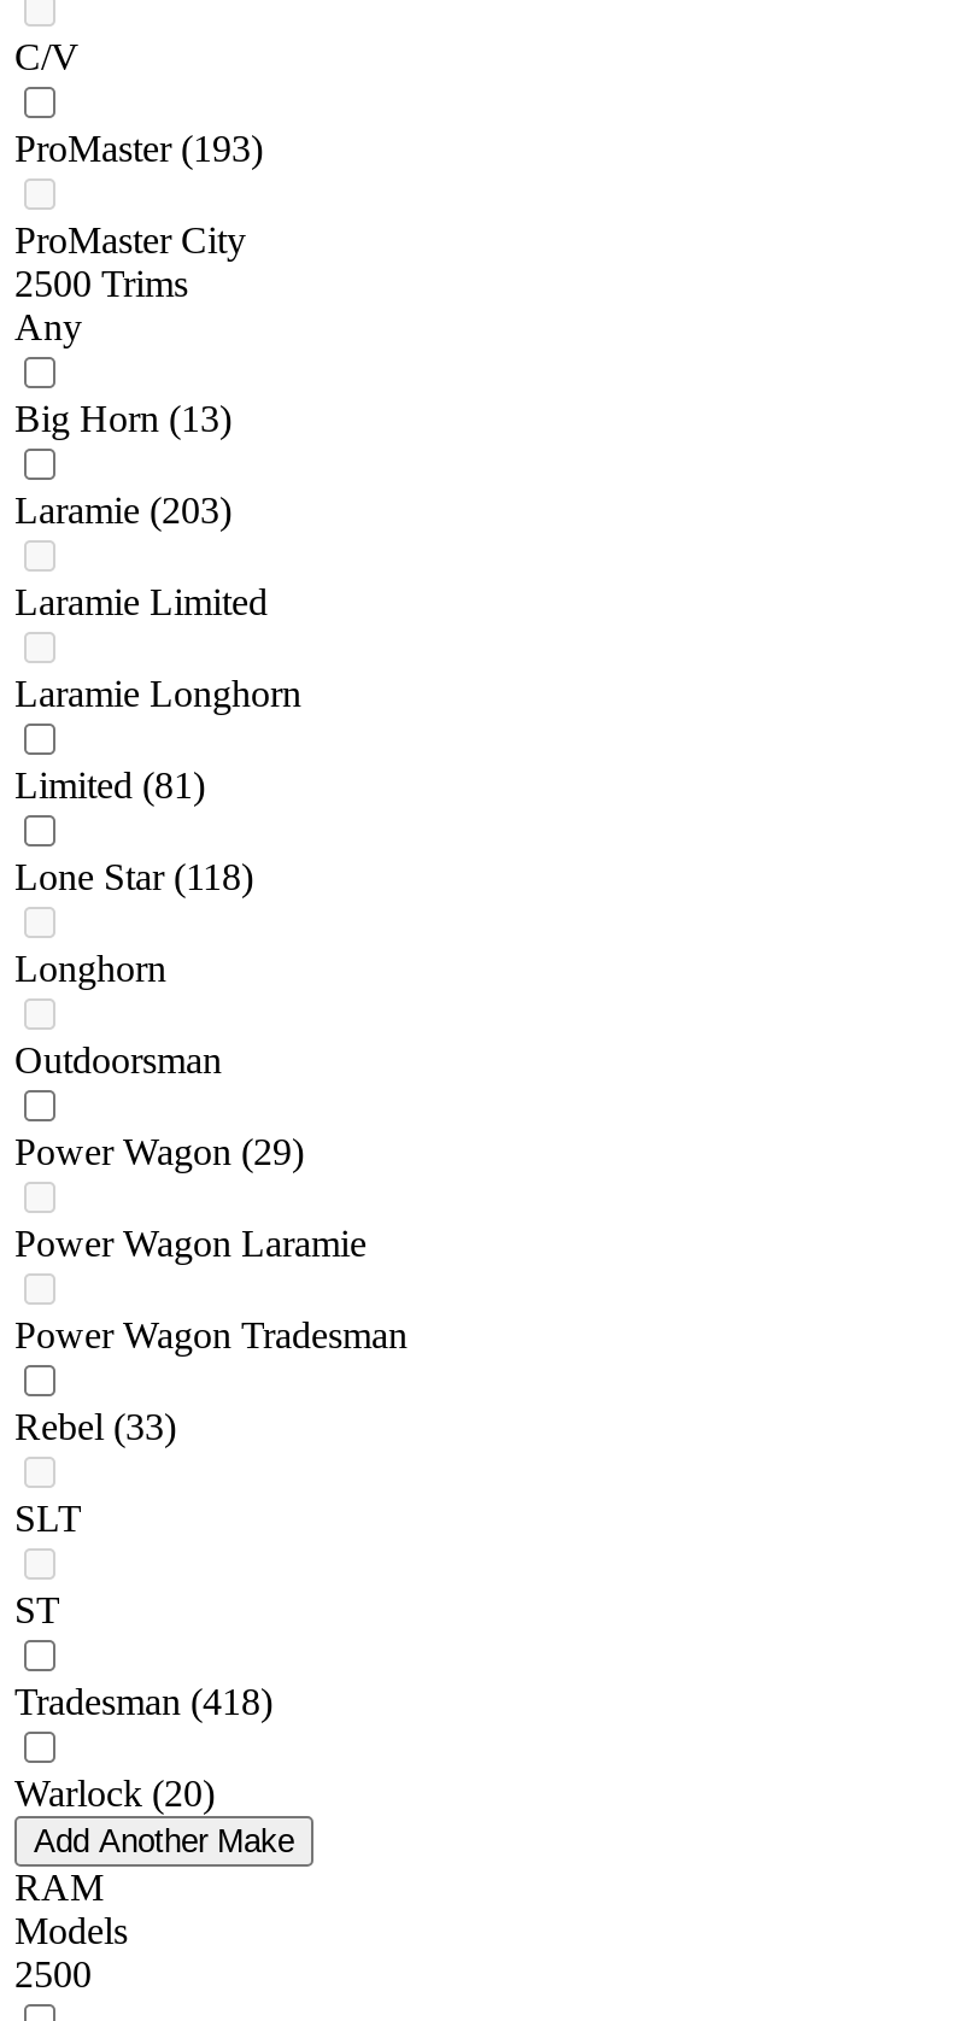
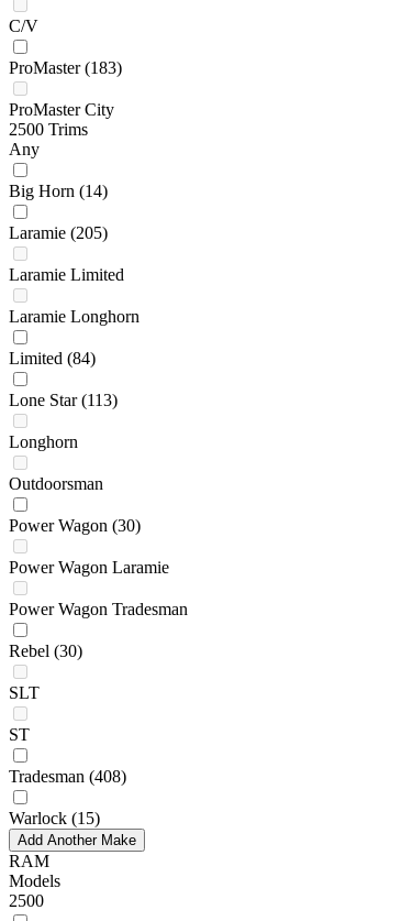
[14,129,263,170] ProMaster (193) -> [9,59,122,77] ProMaster (183)
[14,399,231,440] Big Horn (13) -> [9,182,108,201] Big Horn (14)
[14,491,231,532] Laramie (203) -> [9,224,108,243] Laramie (205)
[14,765,205,806] Limited (81) -> [9,349,96,368] Limited (84)
[14,857,253,898] Lone Star (118) -> [9,391,118,410] Lone Star (113)
[14,1132,304,1173] Power Wagon (29) -> [9,517,141,535] Power Wagon (30)
[14,1407,176,1448] Rebel (33) -> [9,642,82,661] Rebel (30)
[14,1682,272,1723] Tradesman (418) -> [9,767,126,786] Tradesman (408)
[14,1774,215,1815] Warlock (20) -> [9,809,100,828] Warlock (15)

